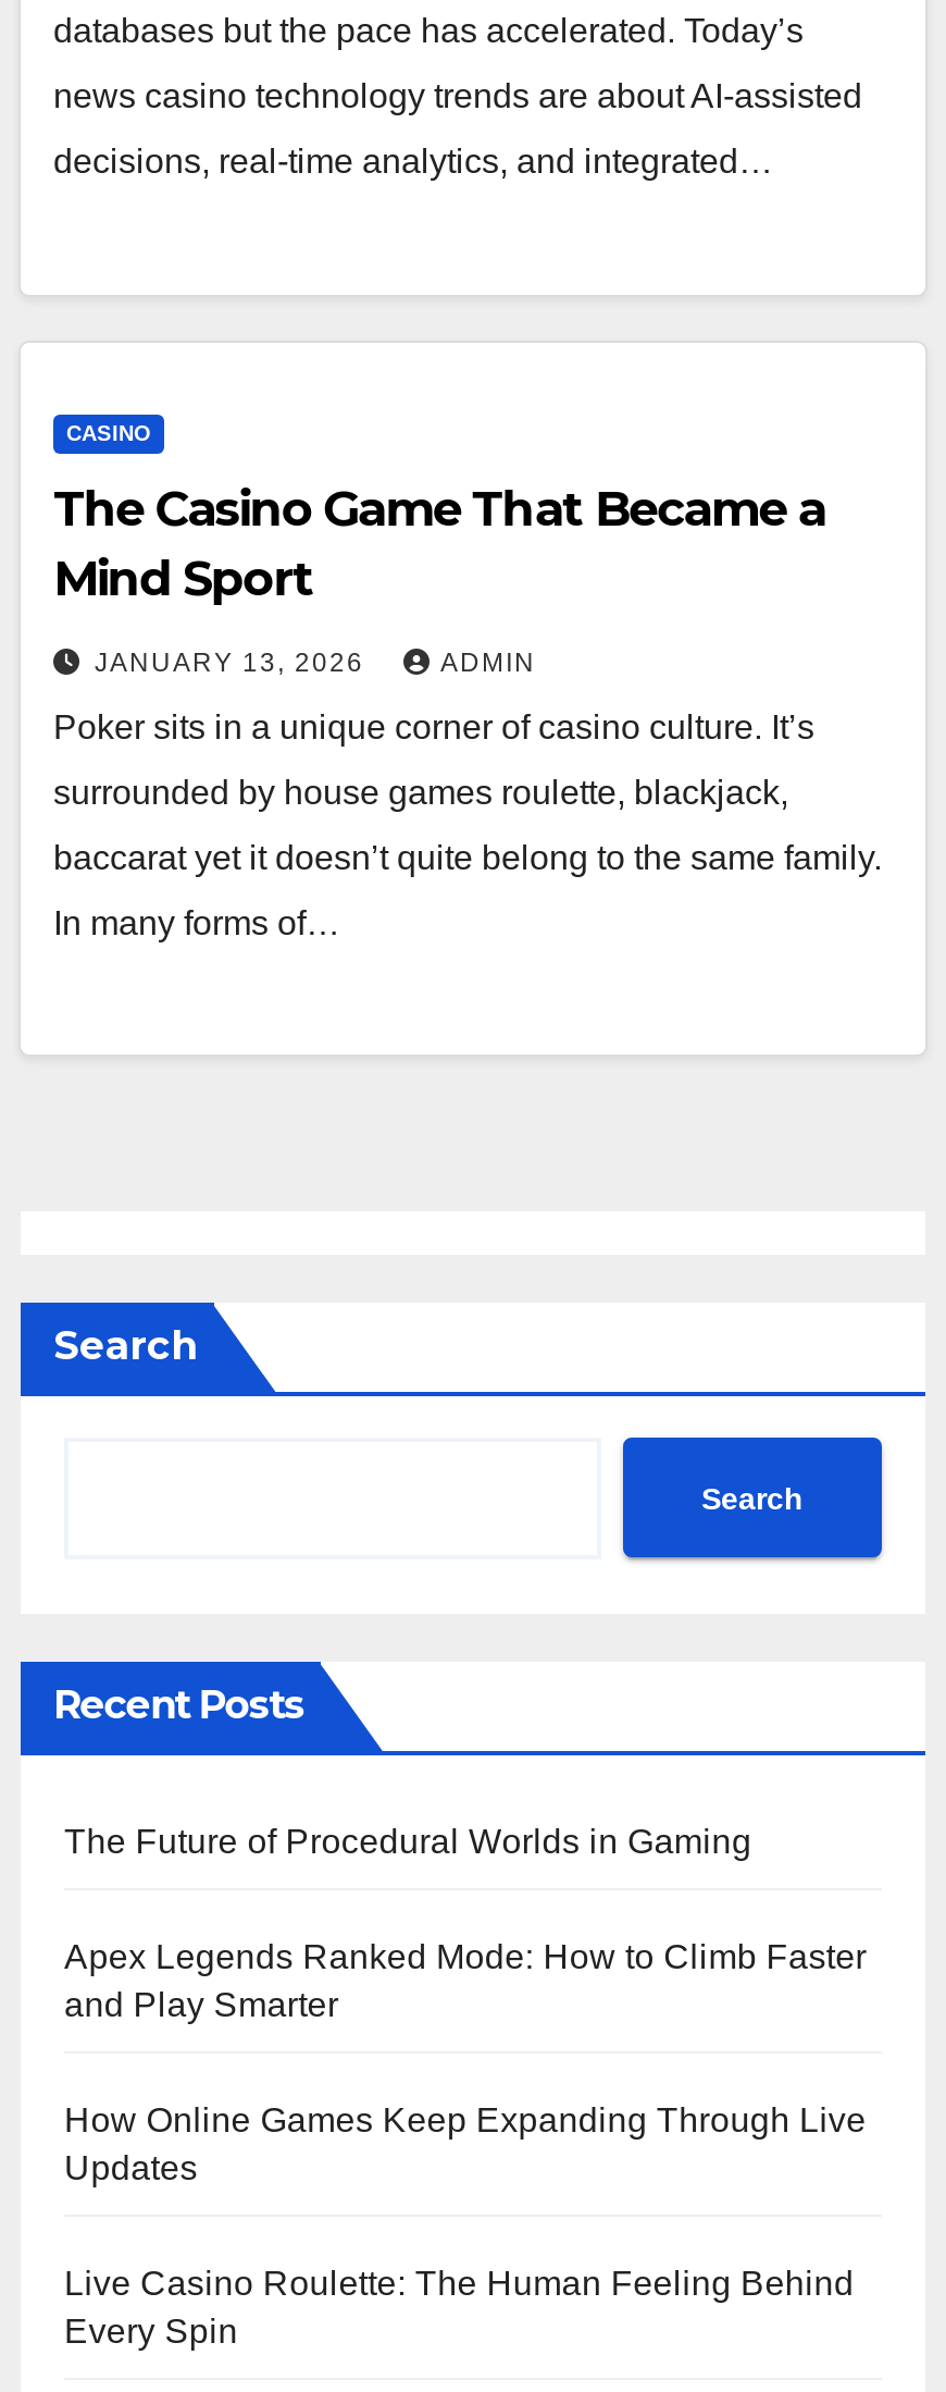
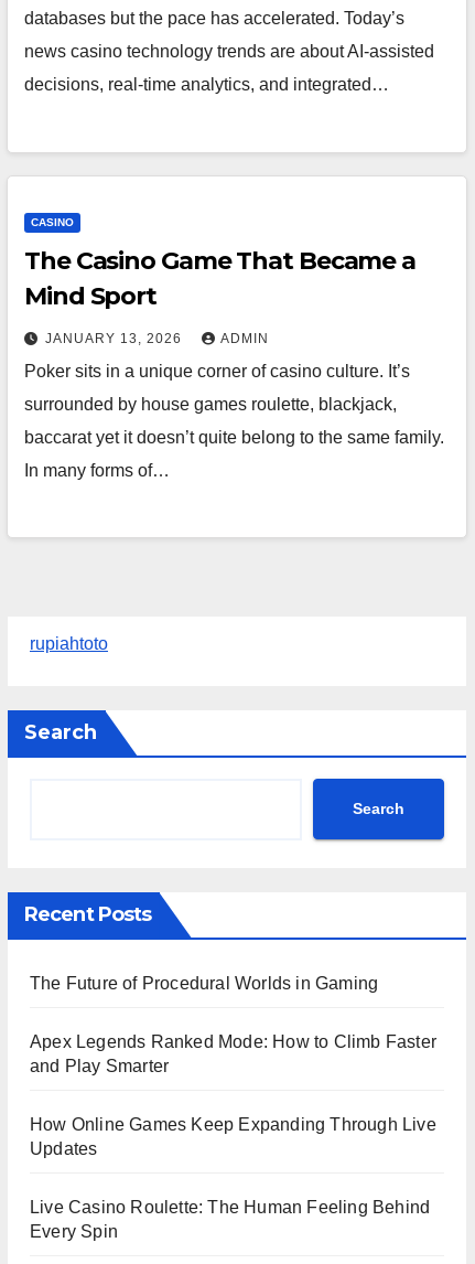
none -> [30,634,108,653] rupiahtoto

